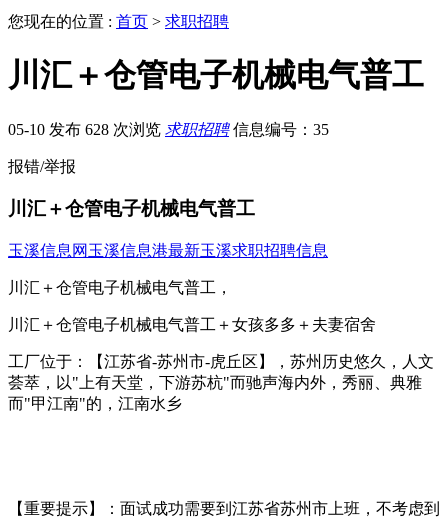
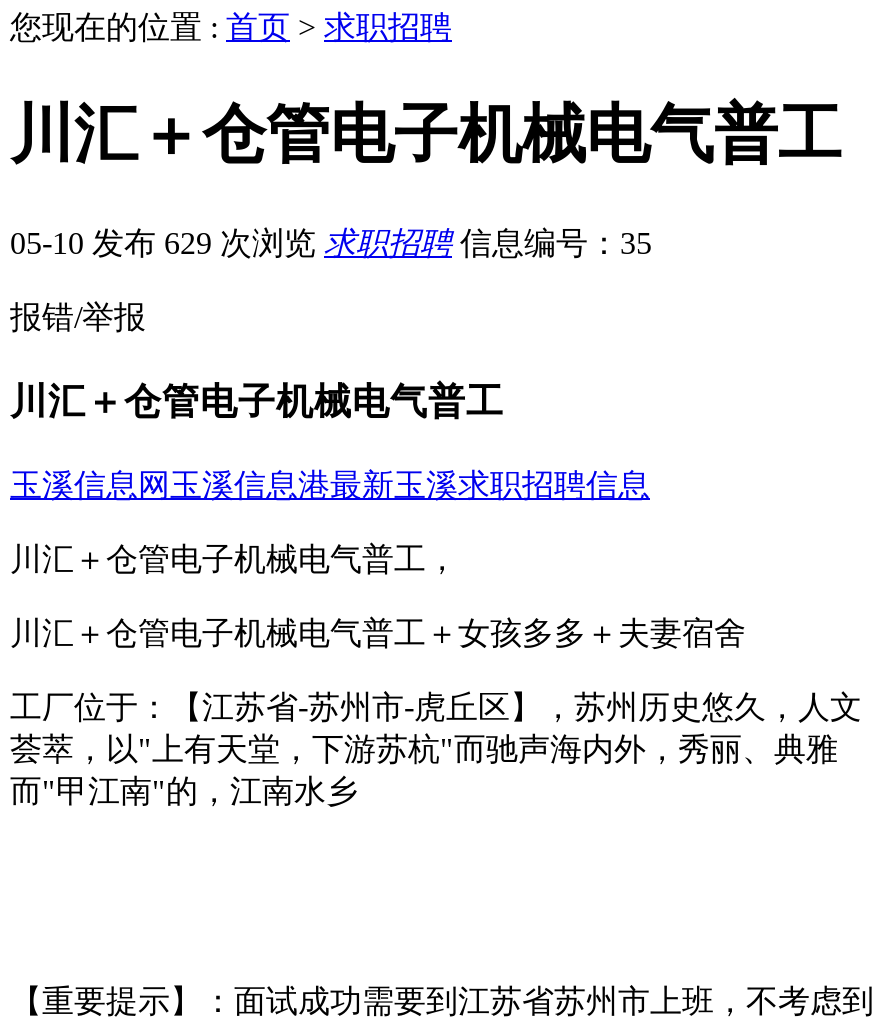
[8,121,329,138] 05-10 发布 628 次浏览 求职招聘 信息编号：35 -> [10,225,652,259] 05-10 发布 629 次浏览 求职招聘 信息编号：35

